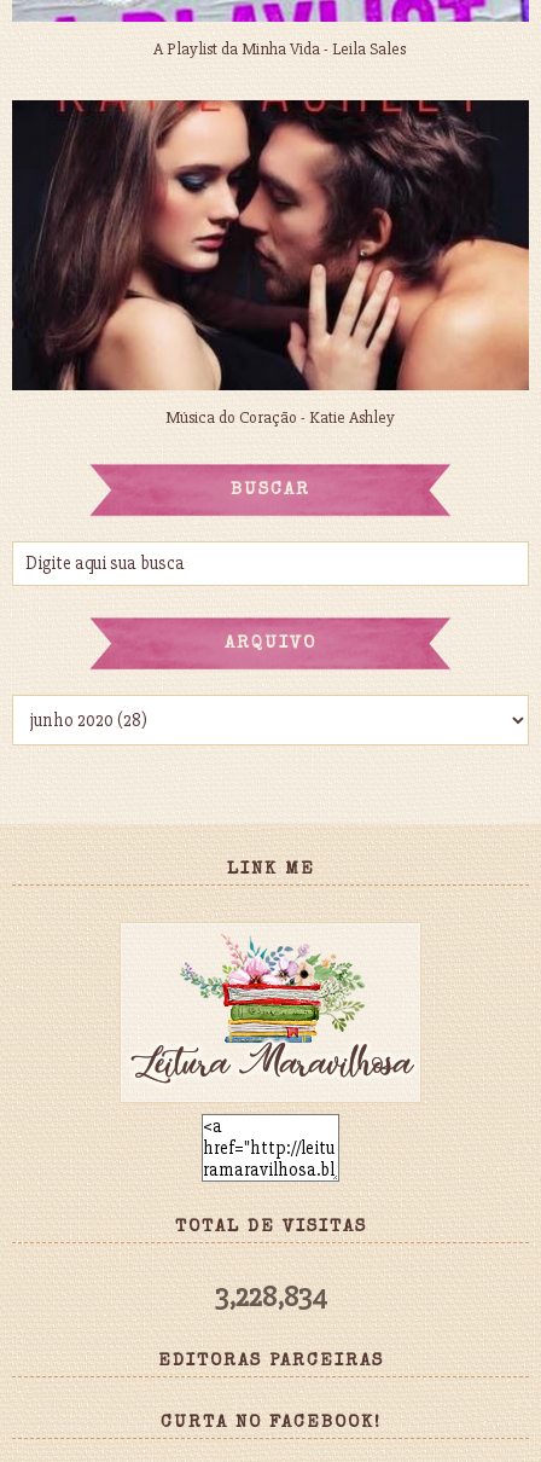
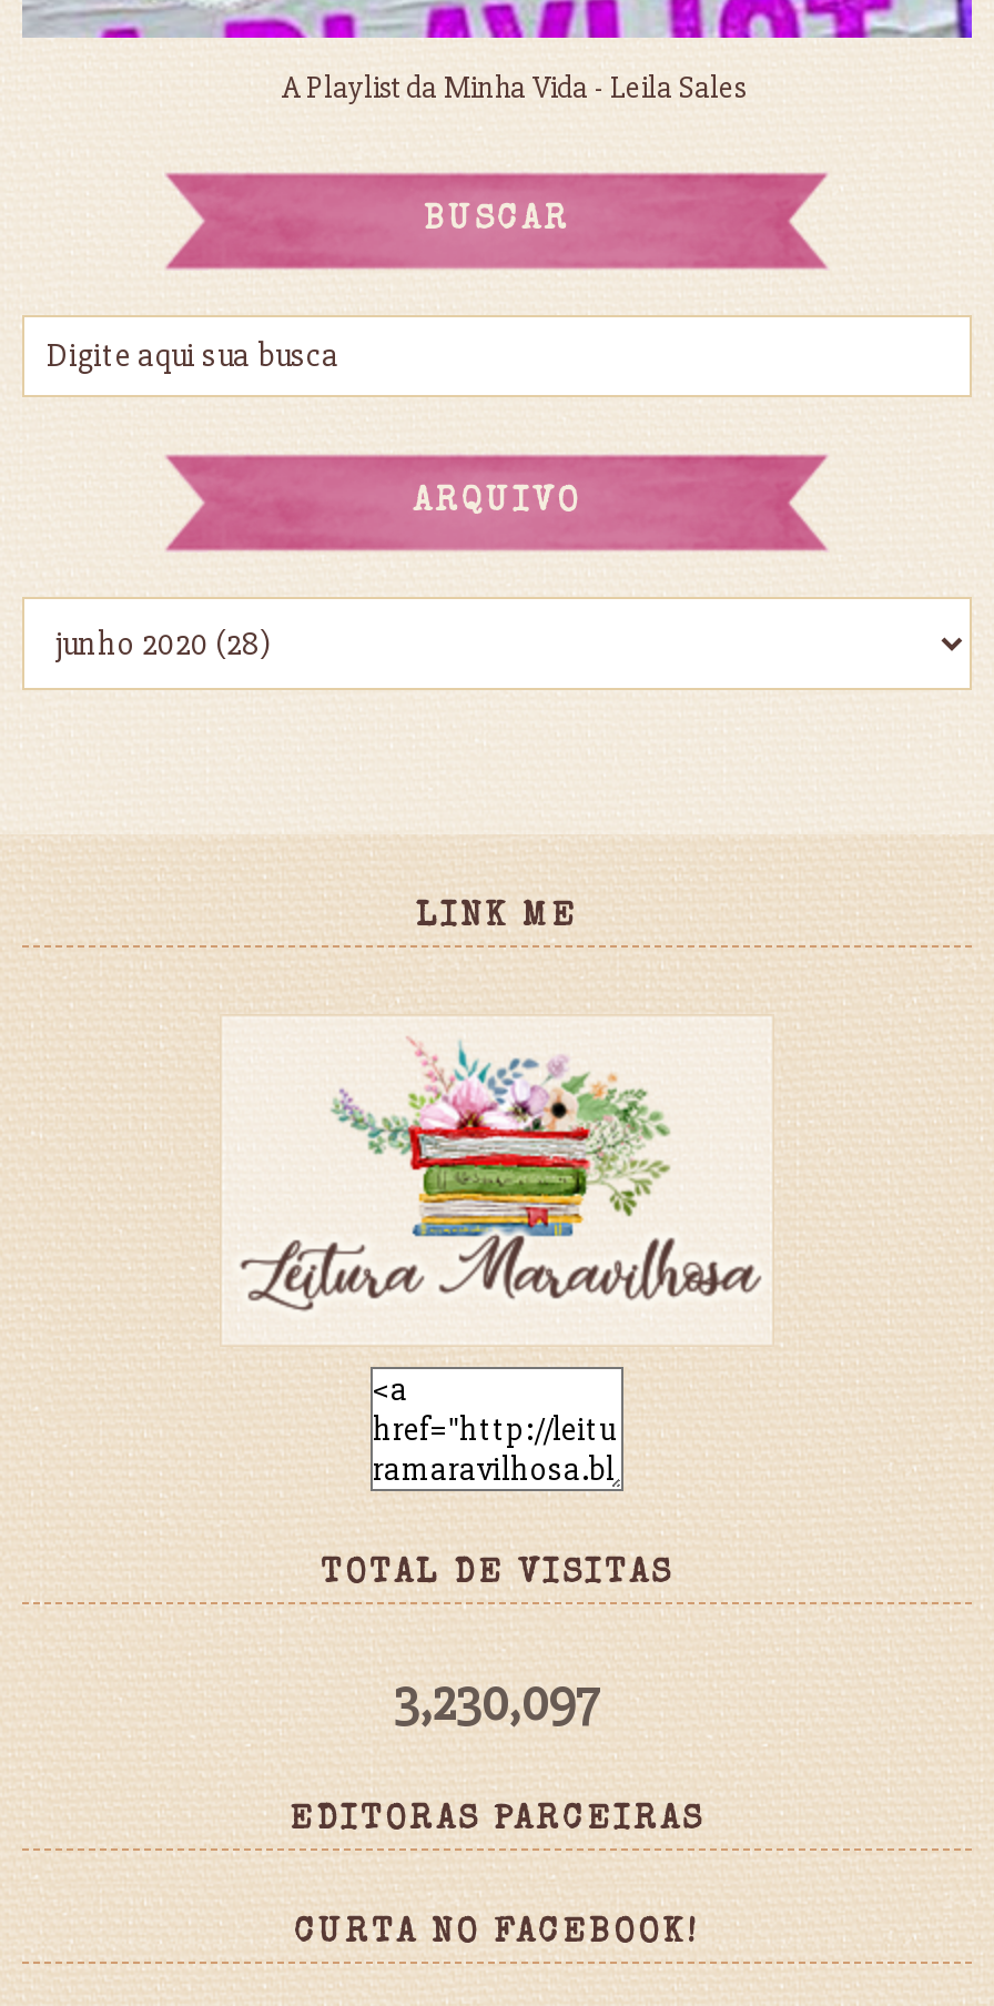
[11,94,530,428] [image] | Música do Coração - Katie Ashley -> none
[214,1280,327,1315] 3,228,834 -> [395,1672,599,1737] 3,230,097

